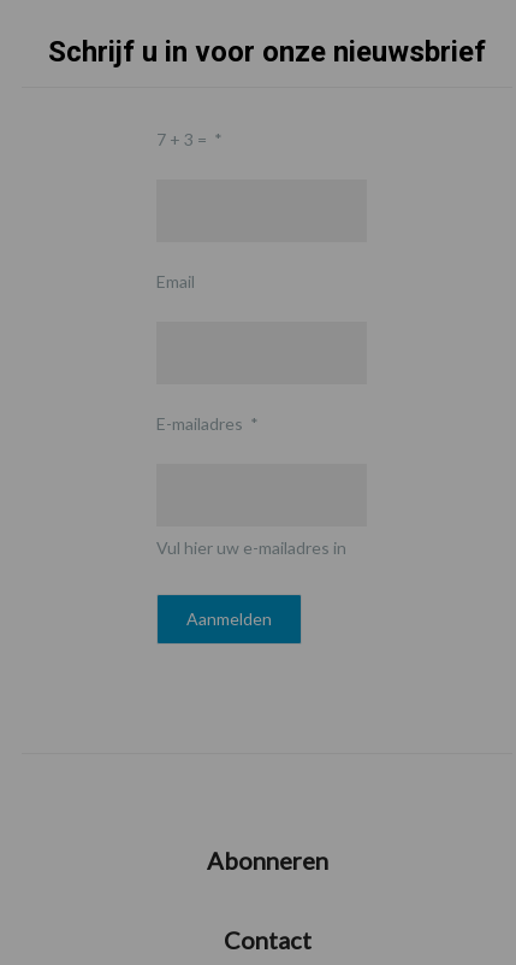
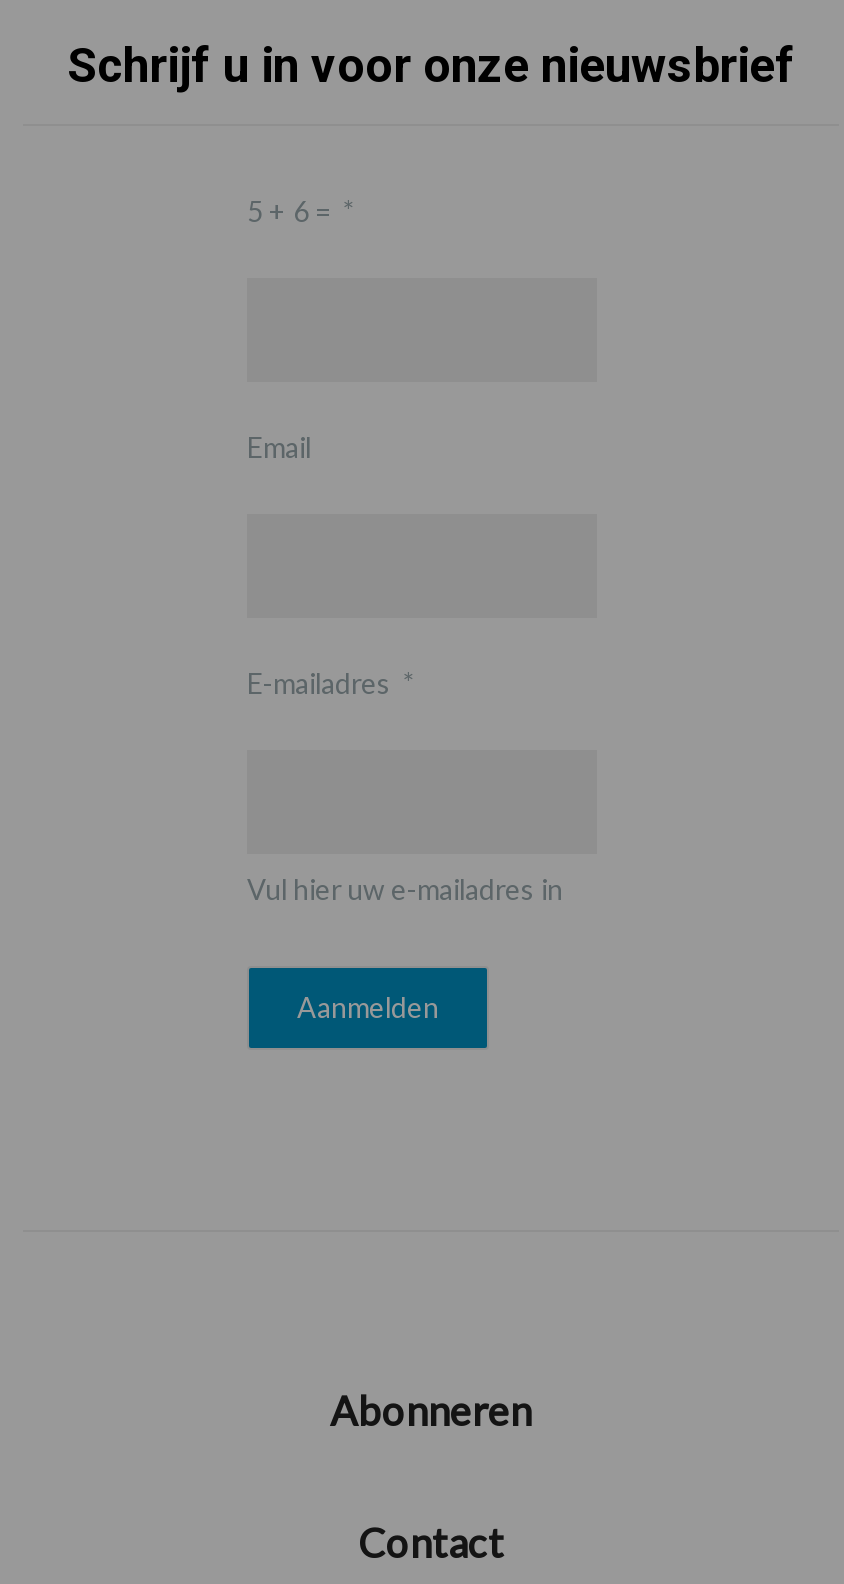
[156,129,223,149] 7 + 3 = * -> [247,195,357,229] 5 + 6 = *

